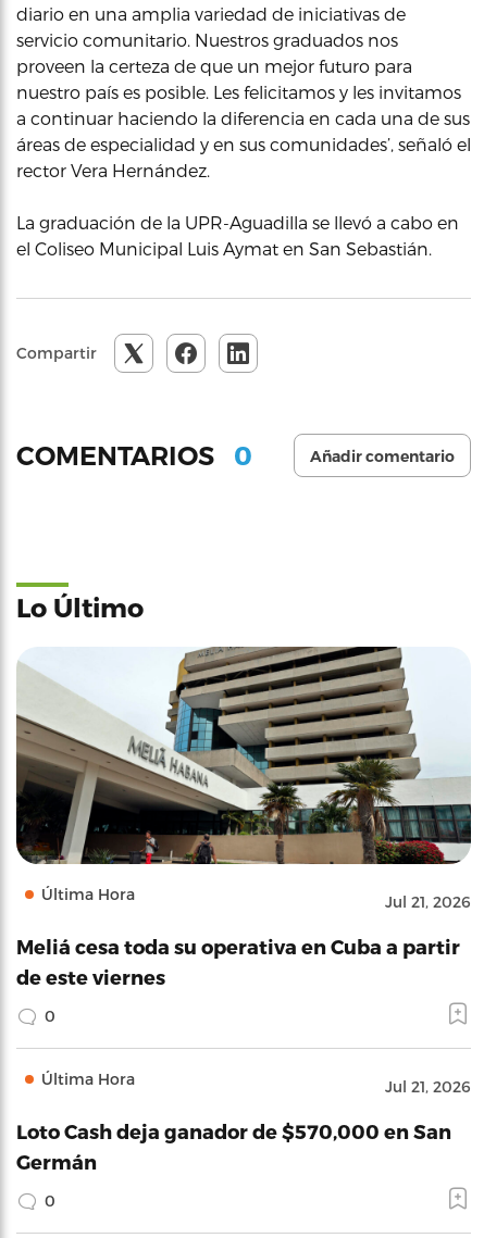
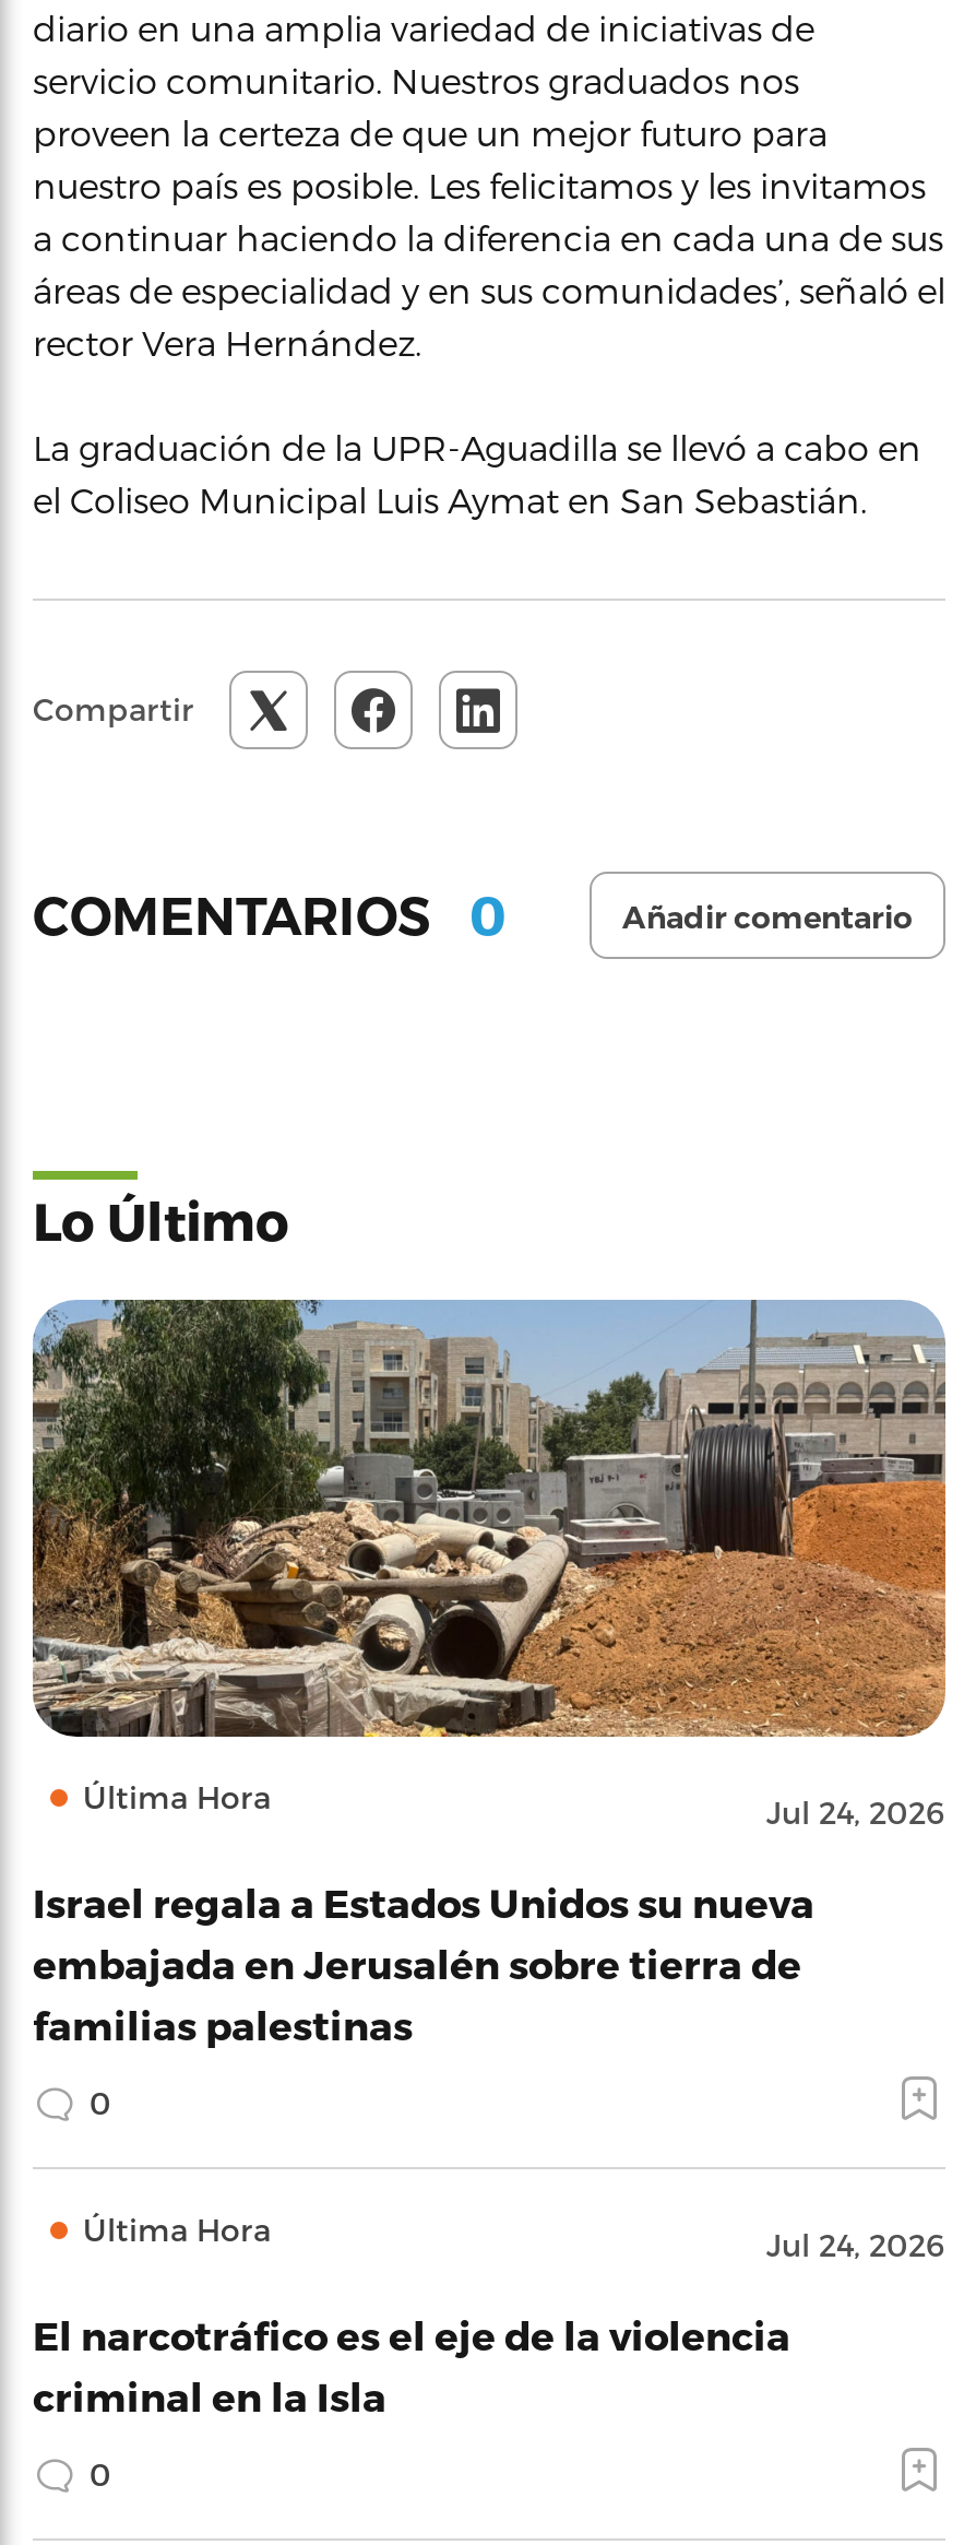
[15,646,472,911] [image] | Jul 21, 2026 -> [31,1298,948,1831] [image] | Jul 24, 2026
[16,935,460,988] Meliá cesa toda su operativa en Cuba a partir | de este viernes -> [33,1879,814,2047] Israel regala a Estados Unidos su nueva | embajada en Jerusalén sobre tierra de | familias palestinas
[385,1077,471,1096] Jul 21, 2026 -> [766,2226,945,2263] Jul 24, 2026
[16,1120,451,1173] Loto Cash deja ganador de $570,000 en San | Germán -> [33,2311,790,2418] El narcotráfico es el eje de la violencia | criminal en la Isla

